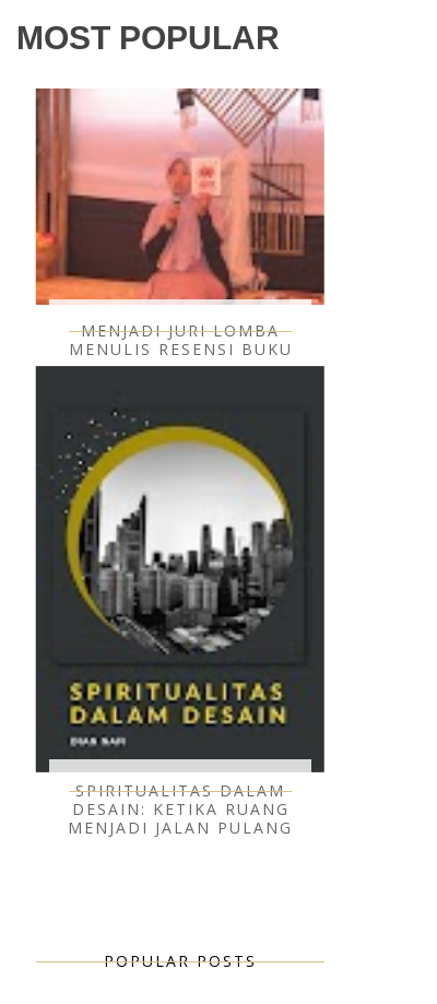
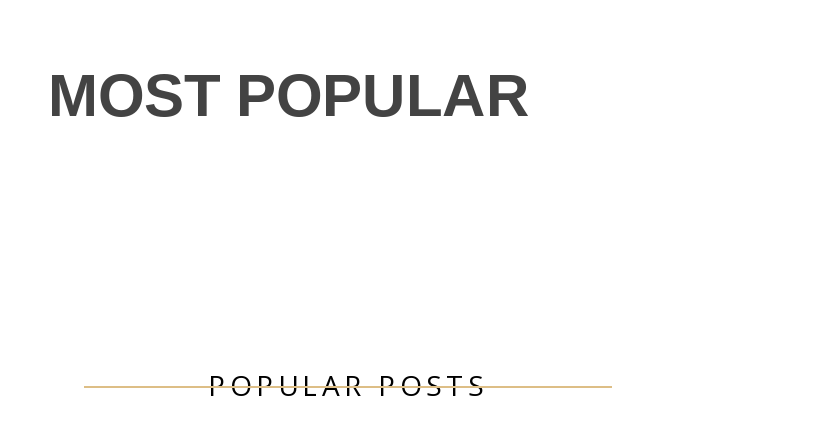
[34,87,326,360] [image] | MENJADI JURI LOMBA | MENULIS RESENSI BUKU -> none
[35,365,326,838] [image] | SPIRITUALITAS DALAM | DESAIN: KETIKA RUANG | MENJADI JALAN PULANG -> none

